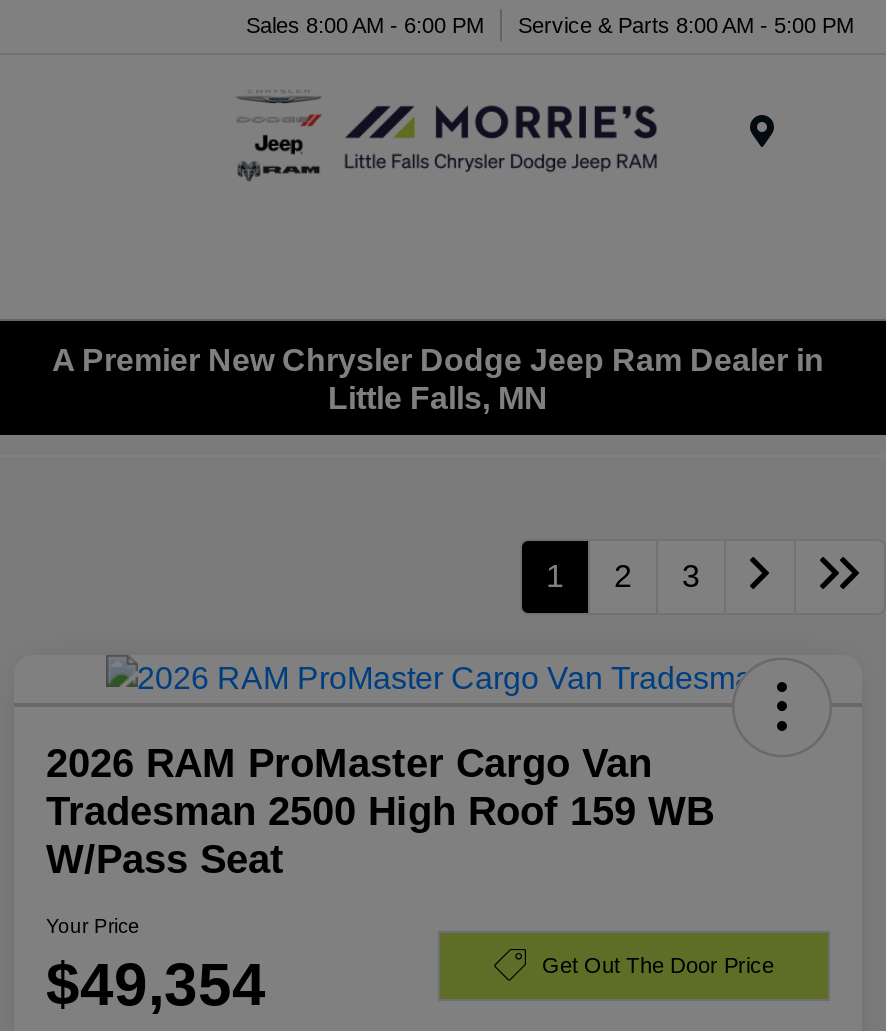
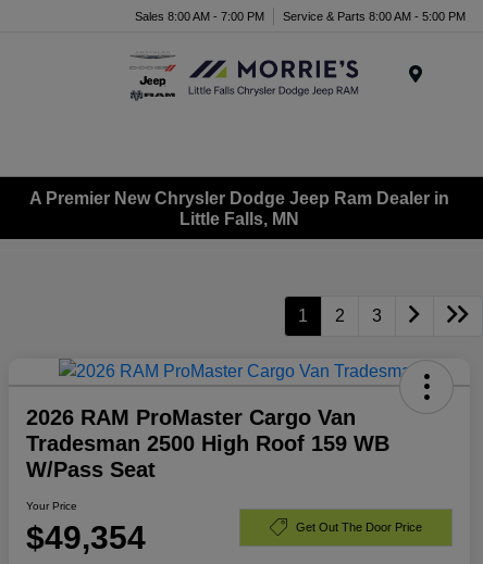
[246,12,854,36] Sales 8:00 AM - 6:00 PM Service & Parts 8:00 AM - 5:00 PM -> [135,9,466,22] Sales 8:00 AM - 7:00 PM Service & Parts 8:00 AM - 5:00 PM

